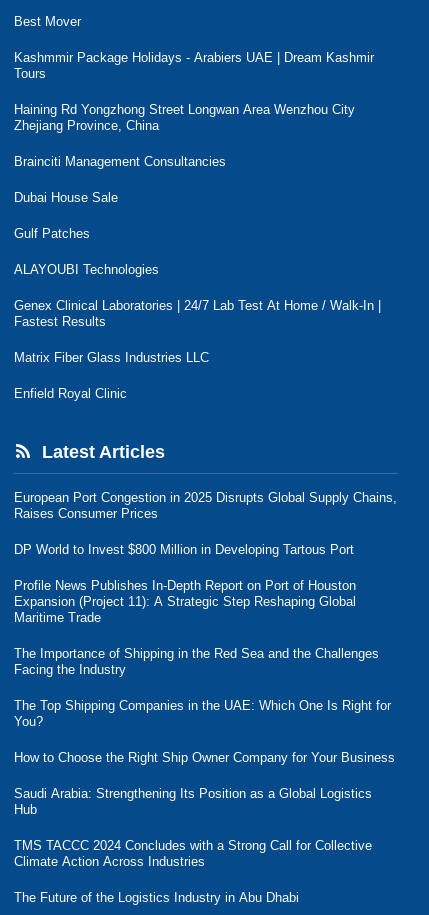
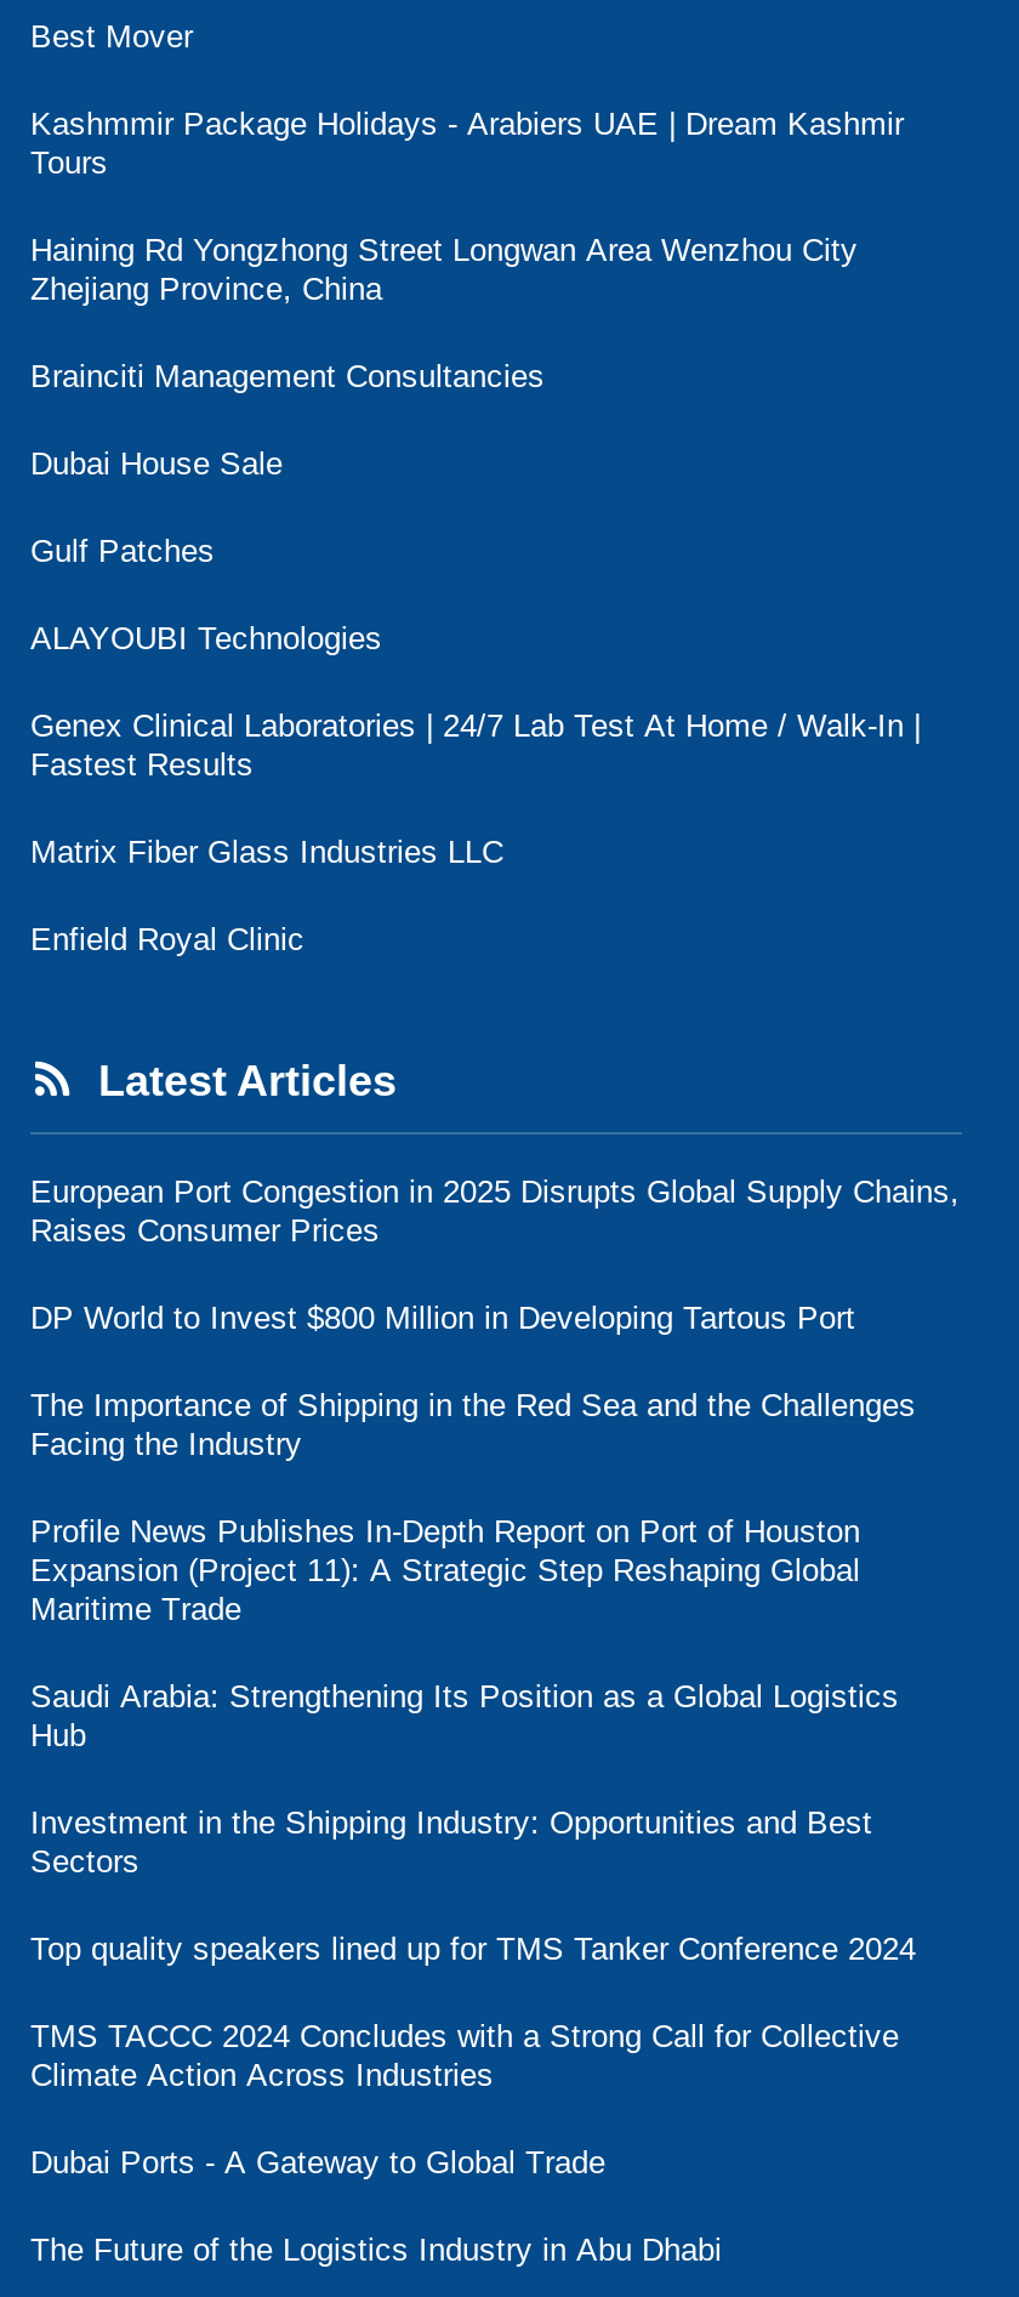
moved [14,578,356,625] -> [30,1514,860,1628]: Profile News Publishes In-Depth Report on Port of Houston | Expansion (Project 11): A Strategic Step Reshaping Global | Maritime Trade
moved [14,646,379,677] -> [30,1388,916,1463]: The Importance of Shipping in the Red Sea and the Challenges | Facing the Industry
[14,698,395,765] The Top Shipping Companies in the UAE: Which One Is Right for | You? | How to Choose the Right Ship Owner Company for Your Business -> none
moved [14,786,372,817] -> [30,1679,899,1754]: Saudi Arabia: Strengthening Its Position as a Global Logistics | Hub
none -> [30,1805,916,1968] Investment in the Shipping Industry: Opportunities and Best | Sectors | Top quality speakers lined up for TMS Tanker Conference 2024
none -> [30,2145,605,2181] Dubai Ports - A Gateway to Global Trade

